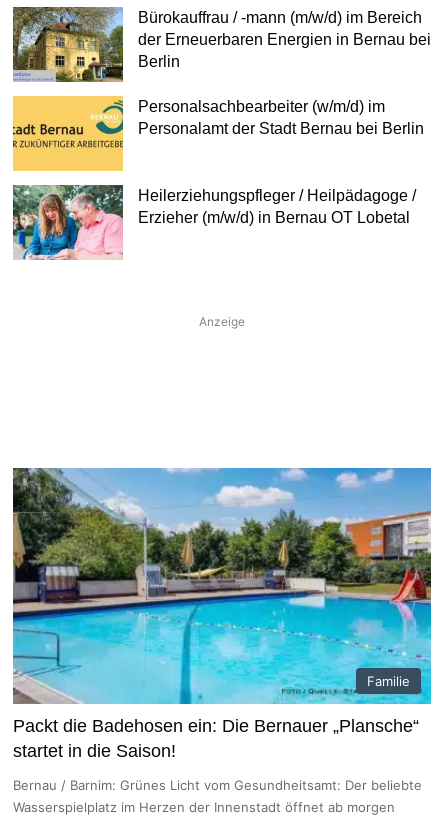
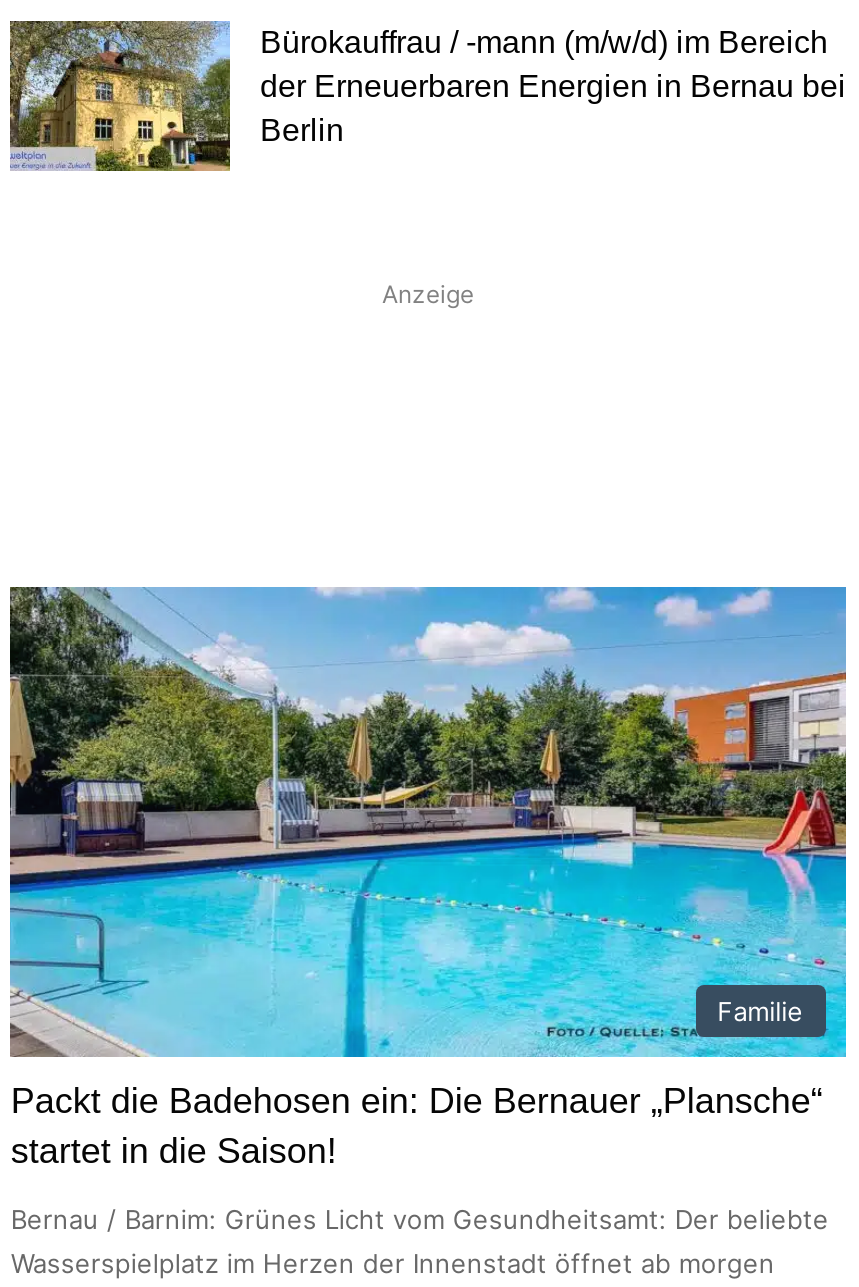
[12,95,424,172] [image] | Personalsachbearbeiter (w/m/d) im | Personalamt der Stadt Bernau bei Berlin -> none
[13,184,416,260] [image] | Heilerziehungspfleger / Heilpädagoge / | Erzieher (m/w/d) in Bernau OT Lobetal -> none

